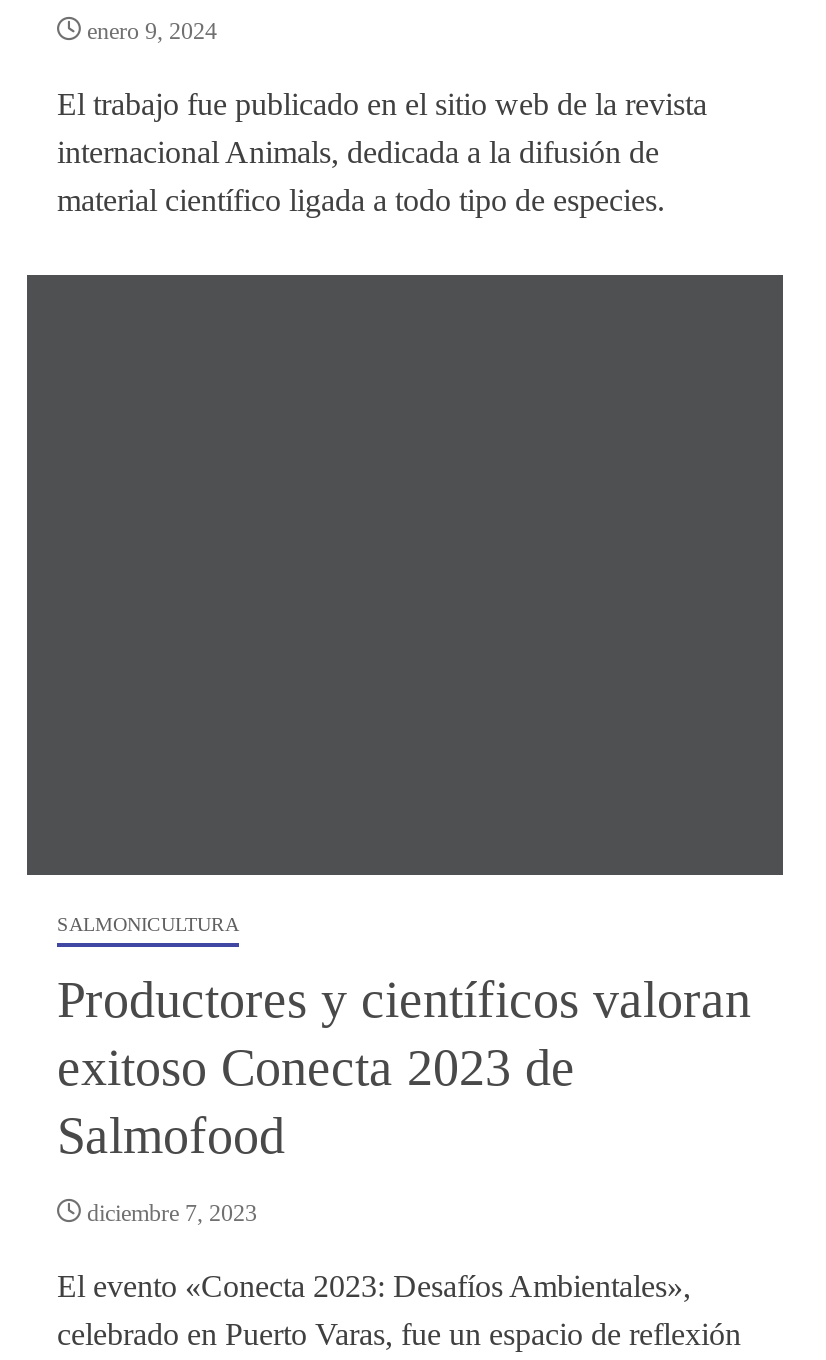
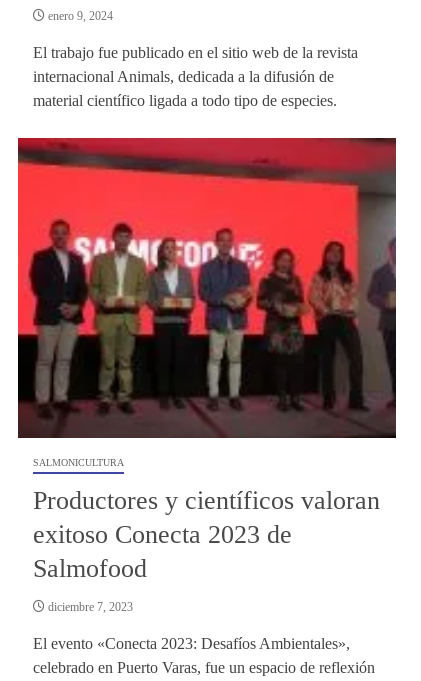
none -> [17,137,396,438] [image]

